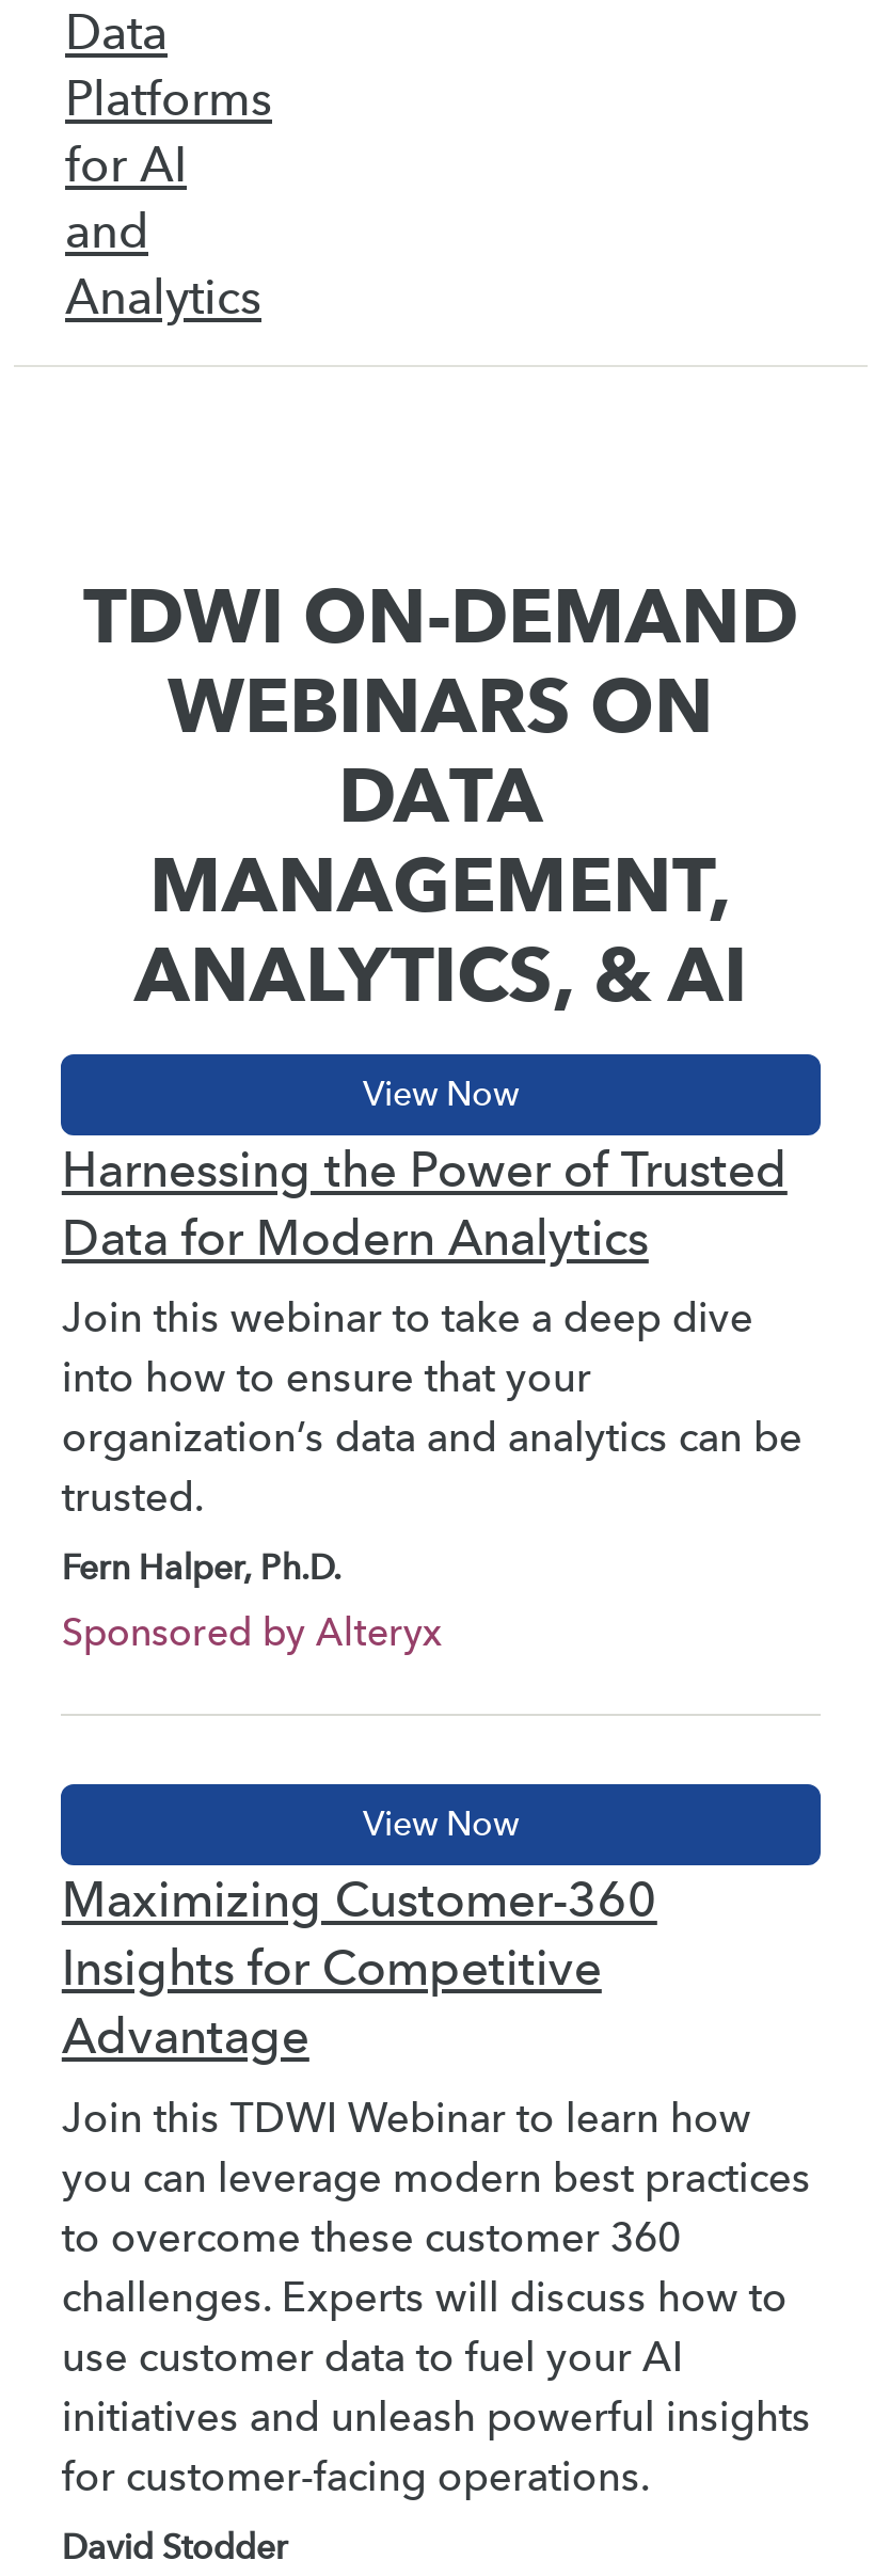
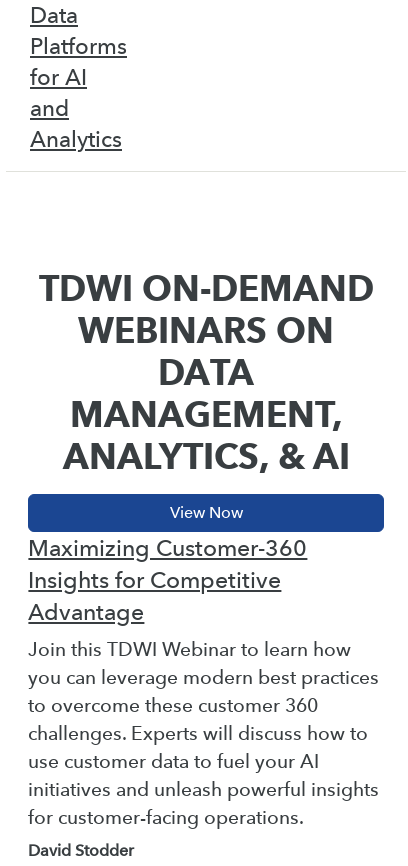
[62,1139,802,1656] Harnessing the Power of Trusted | Data for Modern Analytics | Join this webinar to take a deep dive | into how to ensure that your | organization’s data and analytics can be | trusted. | Fern Halper, Ph.D. | Sponsored by Alteryx -> none

